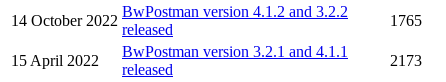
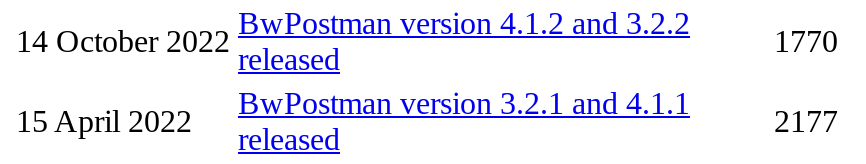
[390,12,422,29] 1765 -> [774,24,838,58] 1770
[390,52,422,69] 2173 -> [774,104,838,138] 2177

